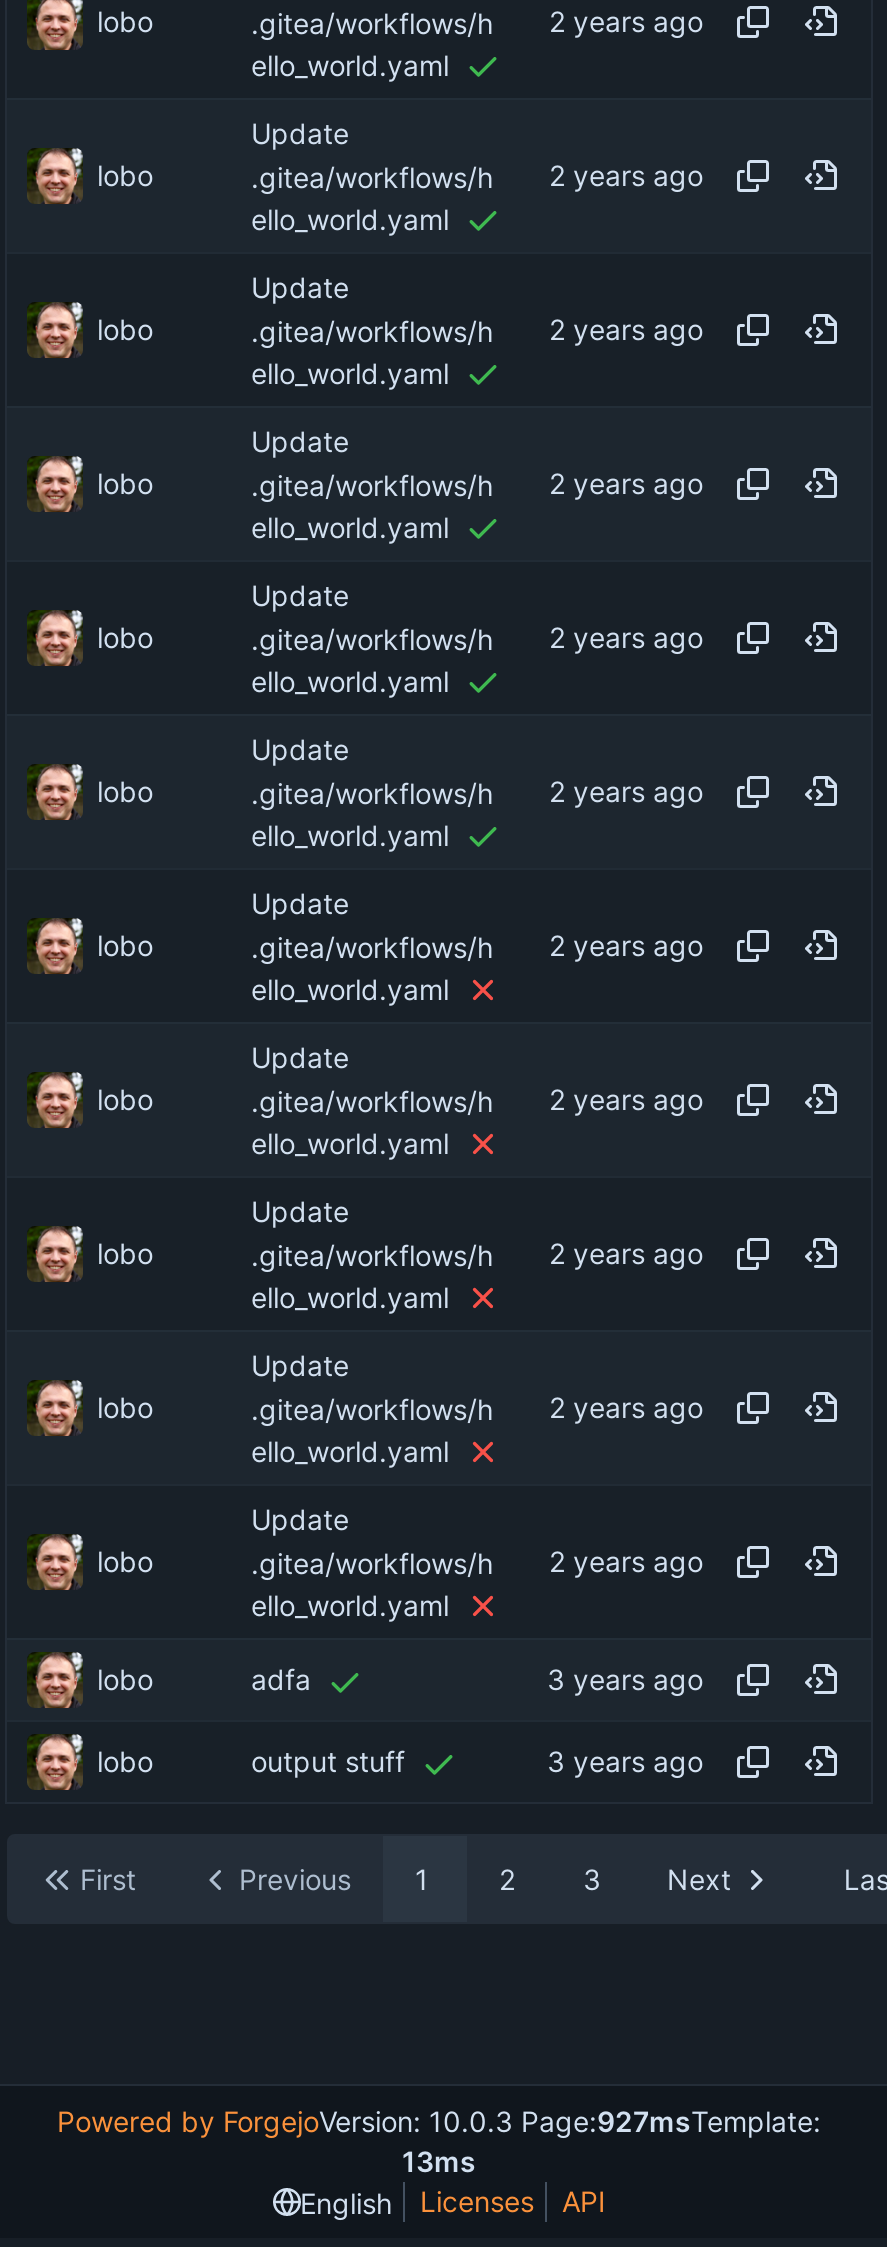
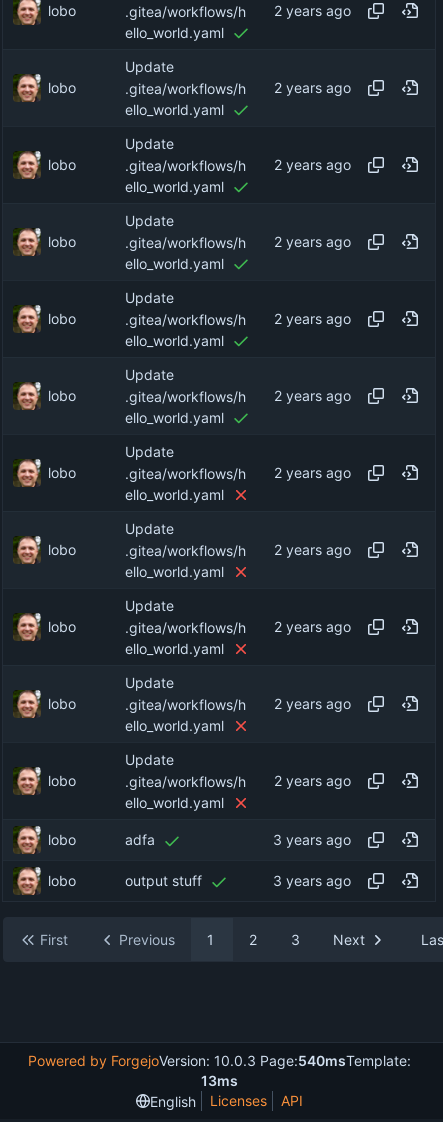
[57,2105,821,2139] Powered by ForgejoVersion: 10.0.3 Page:927msTemplate: -> [27,1052,410,1069] Powered by ForgejoVersion: 10.0.3 Page:540msTemplate:

